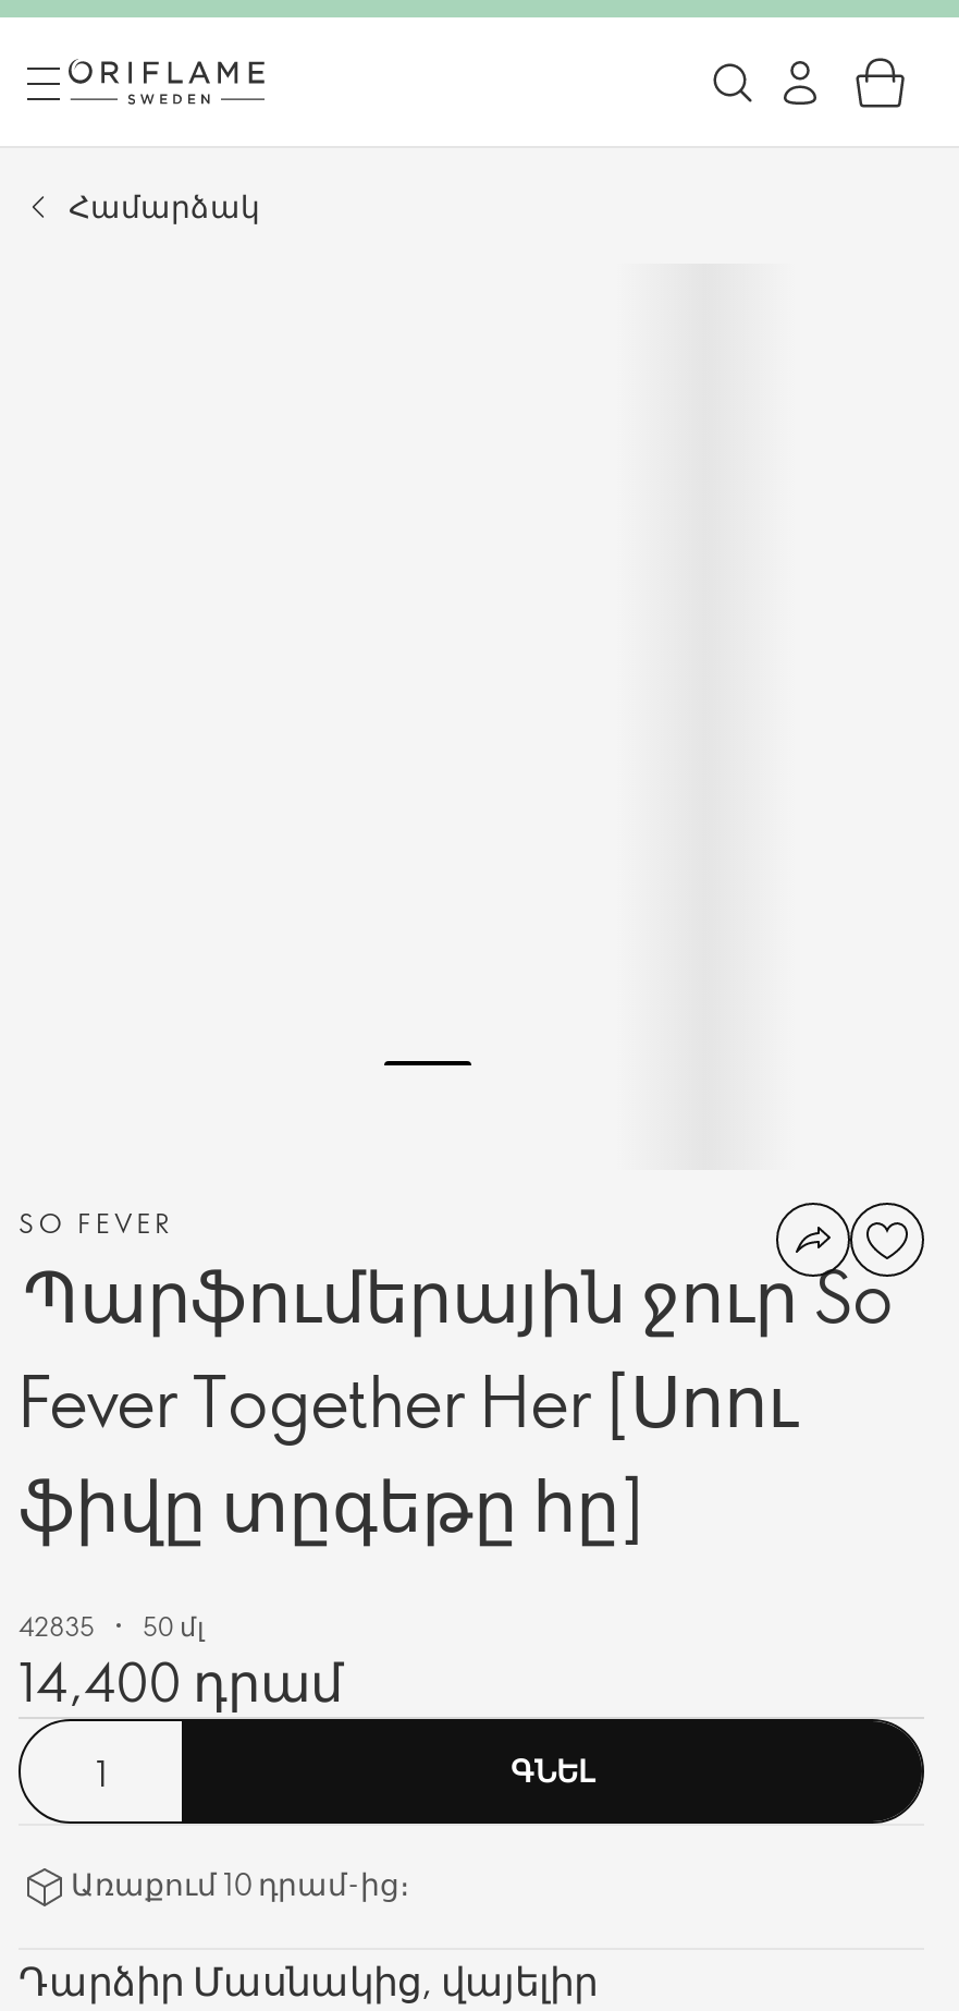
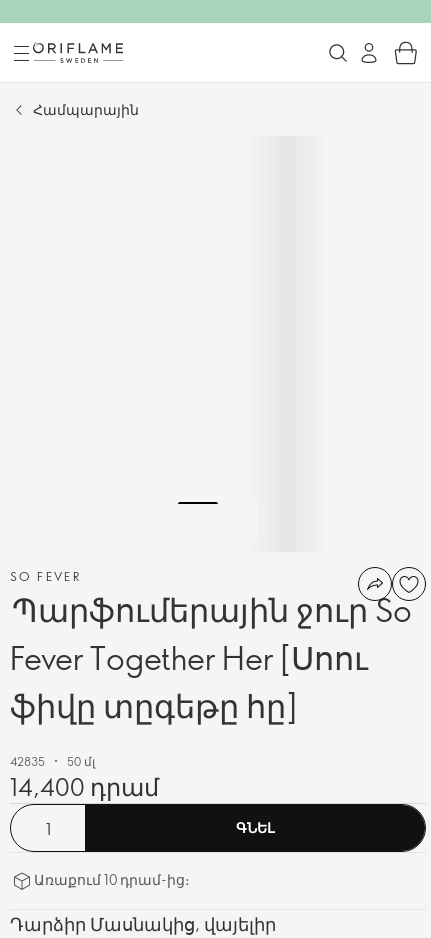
[69,185,260,227] Համարձակ -> [33,100,139,119] Համպարային

